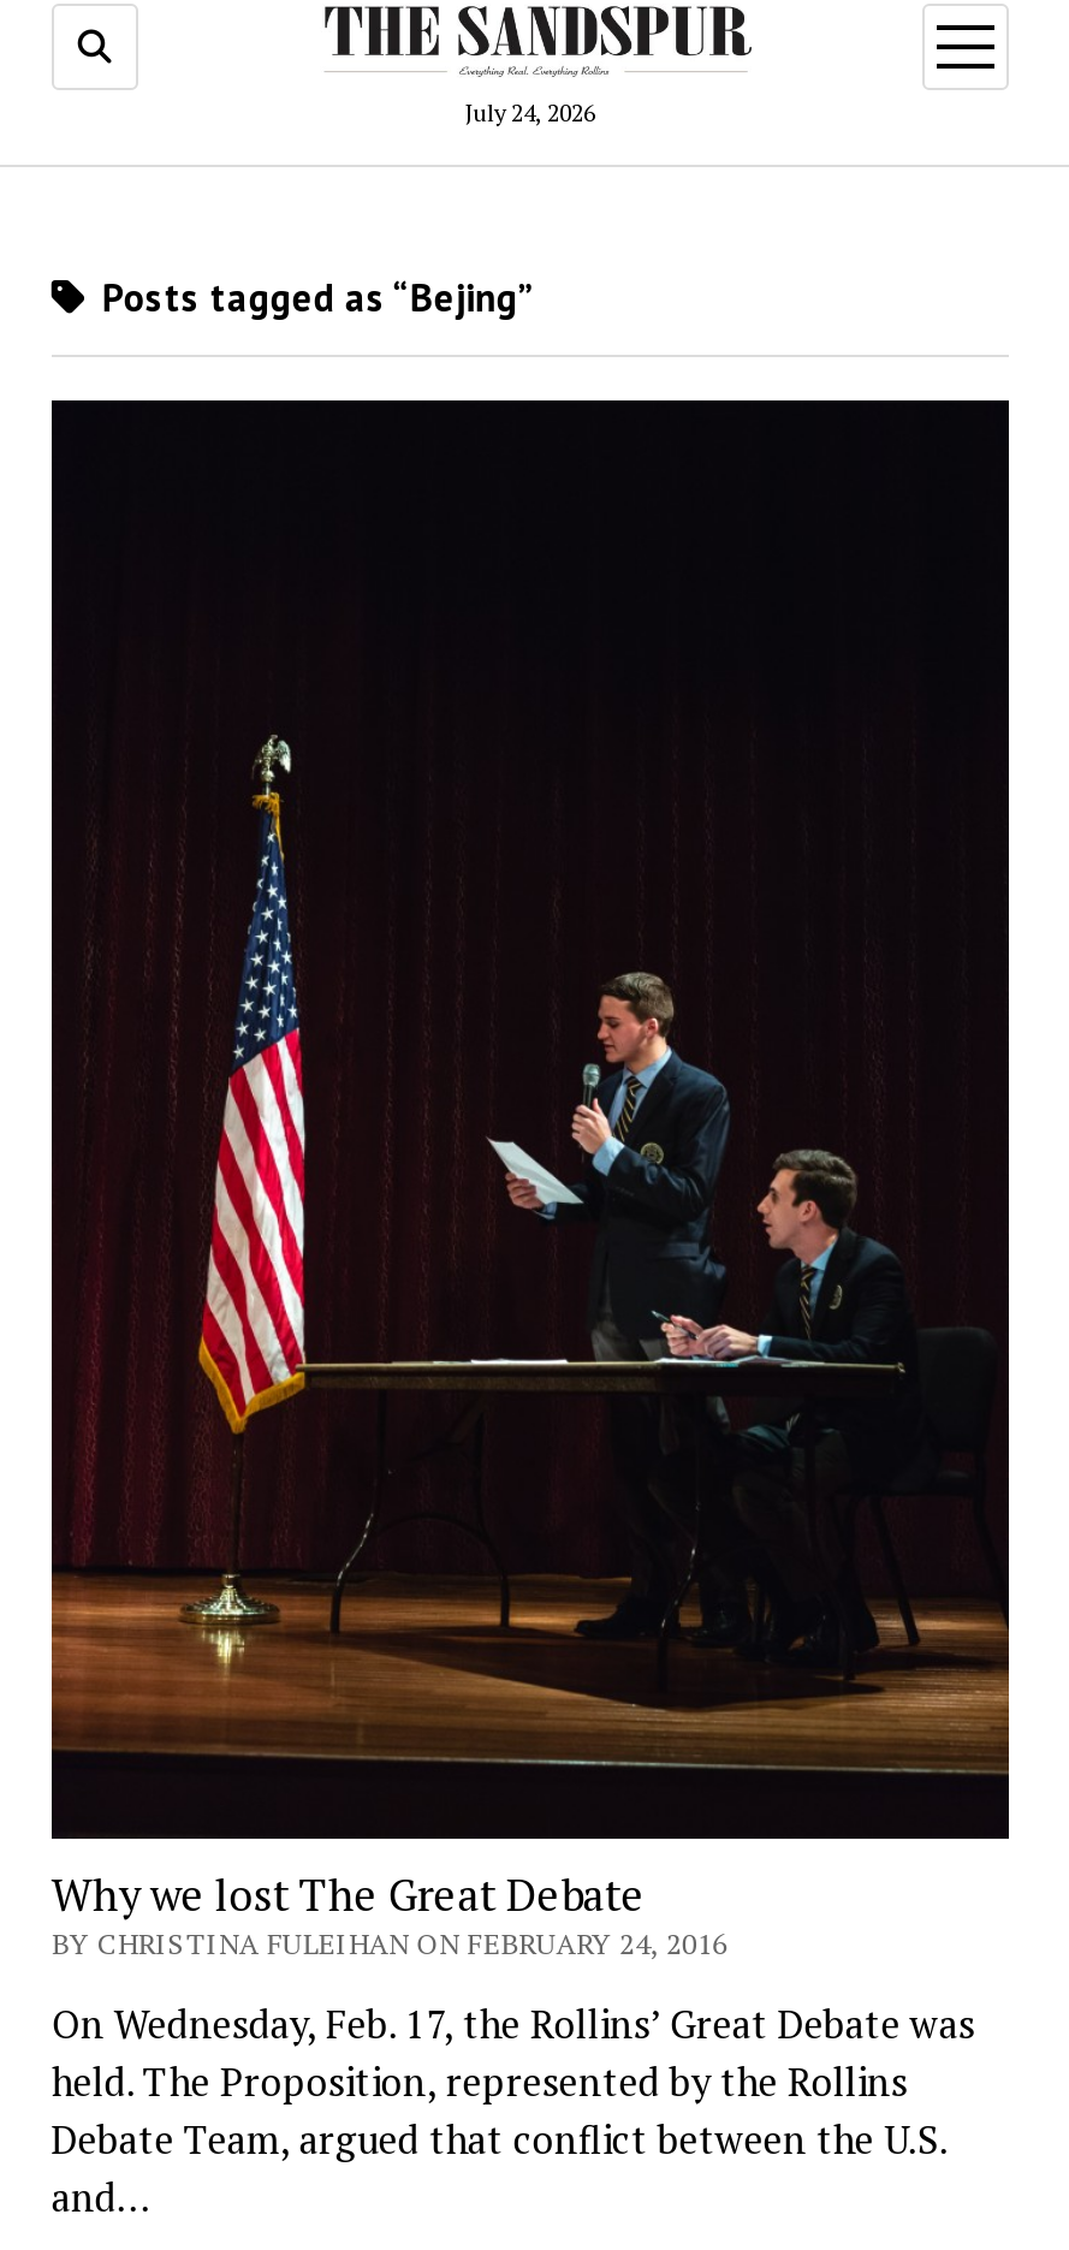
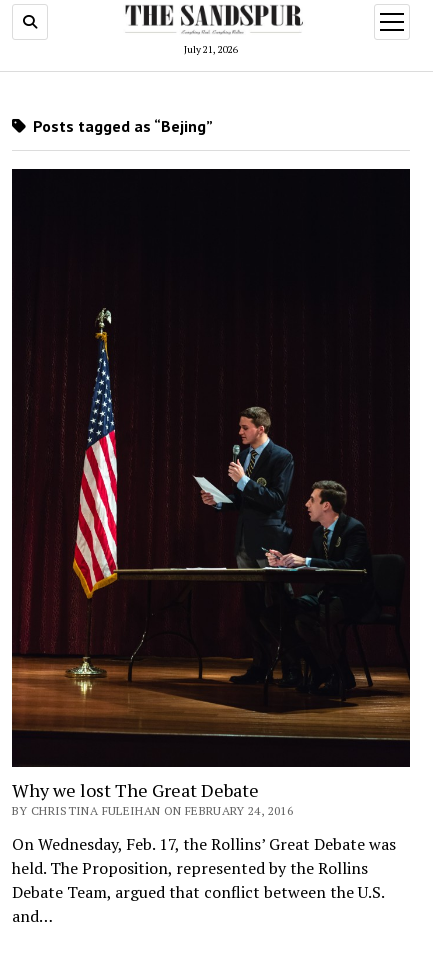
[465,97,595,128] July 24, 2026 -> [184,43,238,56] July 21, 2026

